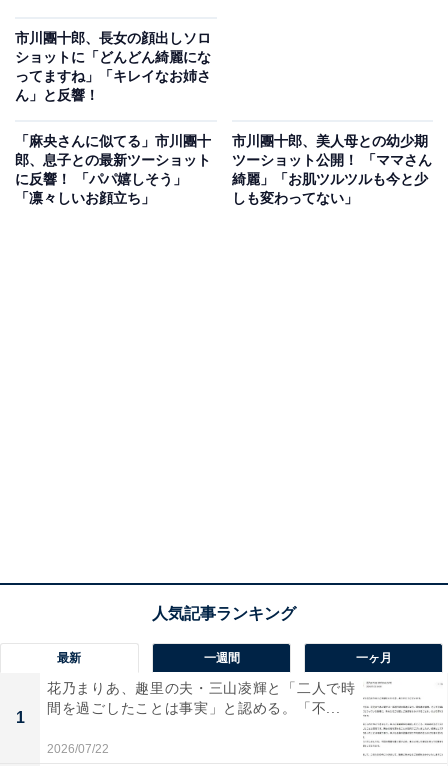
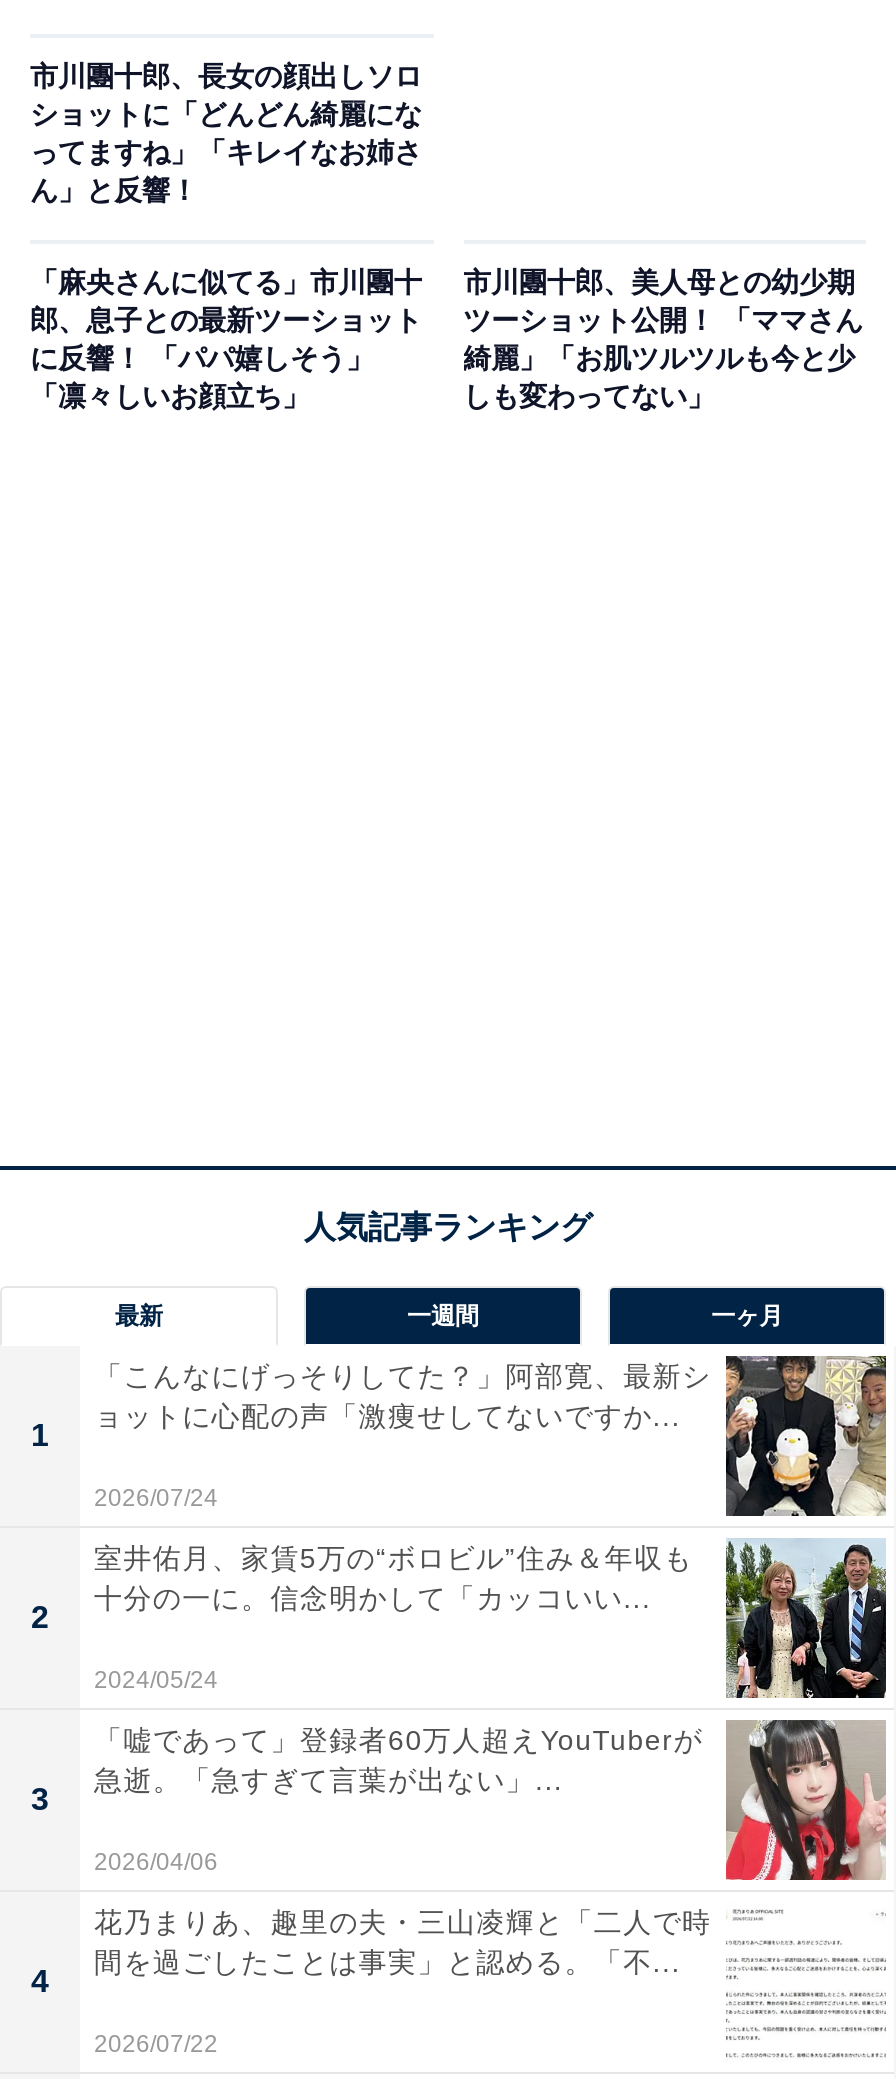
none -> [94,1354,888,1518] [image] | 「こんなにげっそりしてた？」阿部寛、最新シ | ョットに心配の声「激痩せしてないですか... | 2026/07/24
none -> [31,1964,49,1998] 4
none -> [31,1600,49,1634] 2
none -> [31,1782,49,1816] 3
none -> [94,1538,888,1700] [image] | 室井佑月、家賃5万の“ボロビル”住み＆年収も | 十分の一に。信念明かして「カッコいい... | 2024/05/24
none -> [94,1718,888,1882] [image] | 「嘘であって」登録者60万人超えYouTuberが | 急逝。「急すぎて言葉が出ない」... | 2026/04/06

